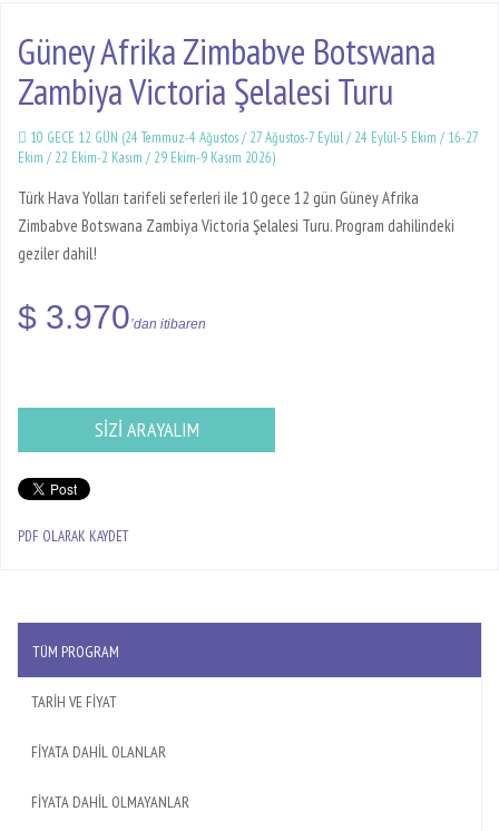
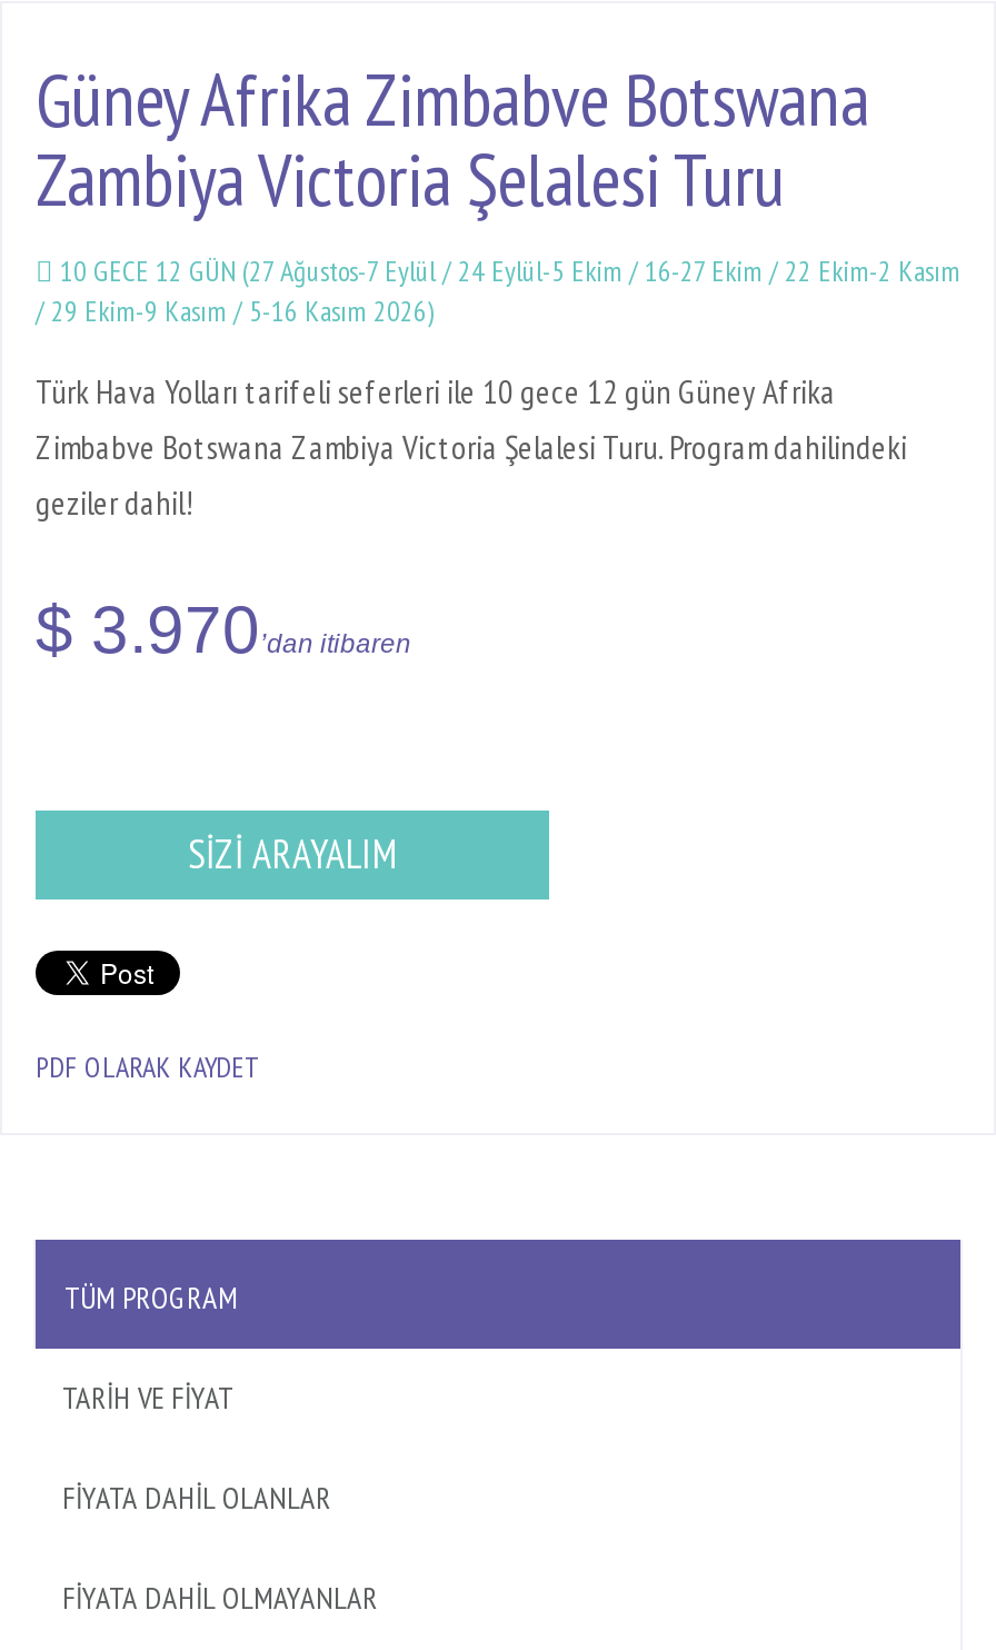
[18,128,478,167] 10 GECE 12 GÜN (24 Temmuz-4 Ağustos / 27 Ağustos-7 Eylül / 24 Eylül-5 Ekim / 16-27 | Ekim / 22 Ekim-2 Kasım / 29 Ekim-9 Kasım 2026) -> [36,253,960,330] 10 GECE 12 GÜN (27 Ağustos-7 Eylül / 24 Eylül-5 Ekim / 16-27 Ekim / 22 Ekim-2 Kasım | / 29 Ekim-9 Kasım / 5-16 Kasım 2026)

